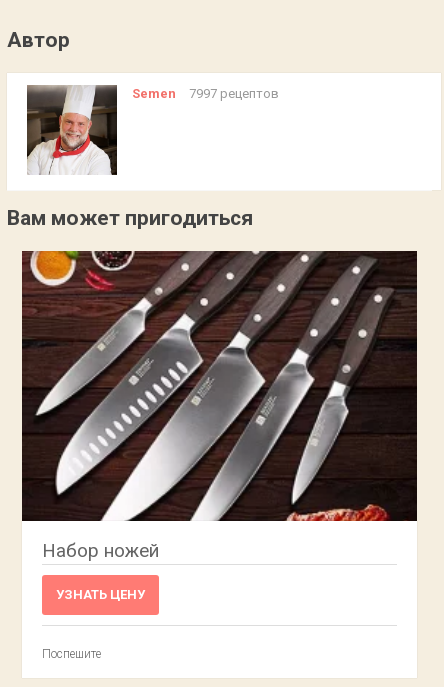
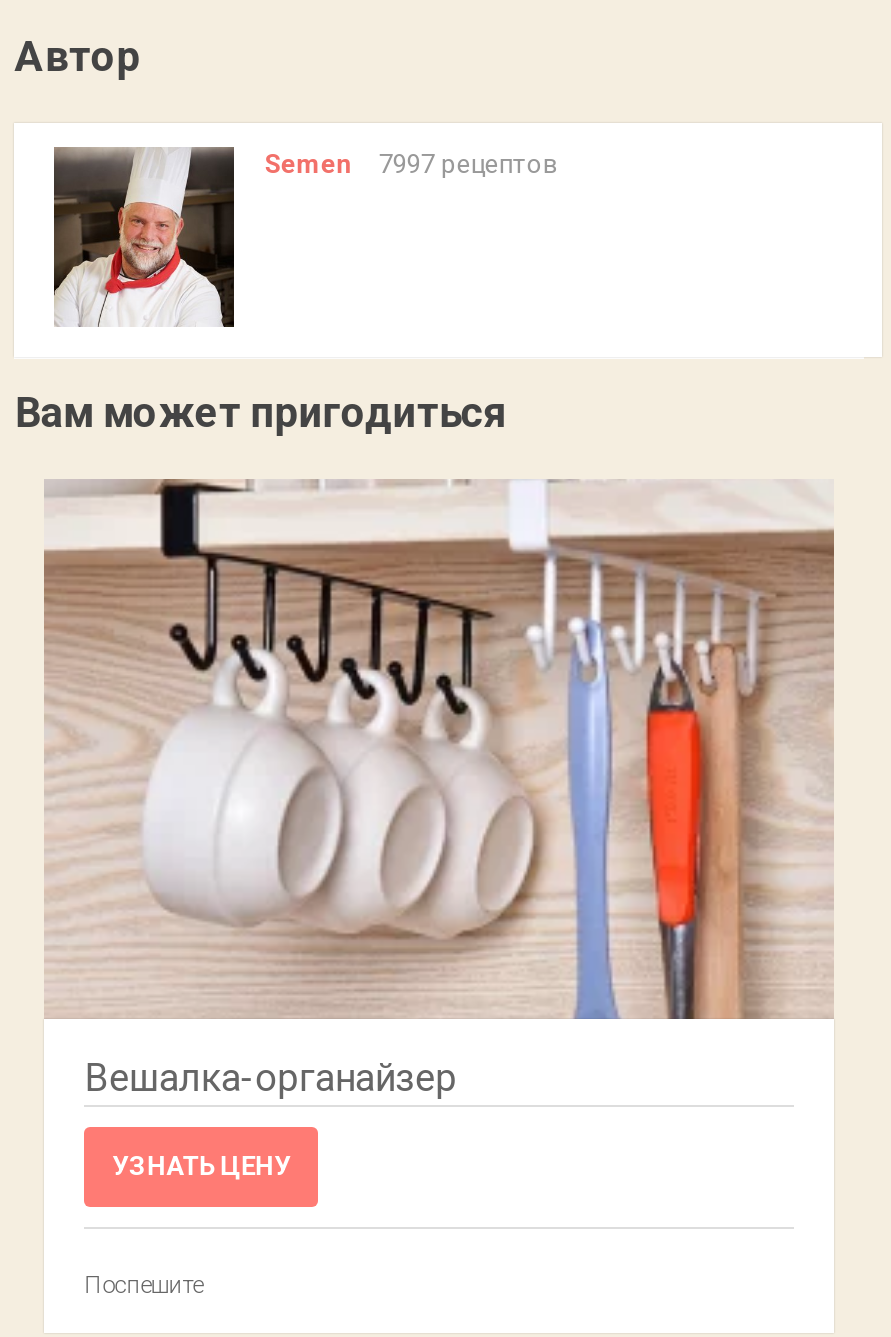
[21,250,418,562] [image] | Набор ножей -> [44,479,836,1101] [image] | Вешалка-органайзер

